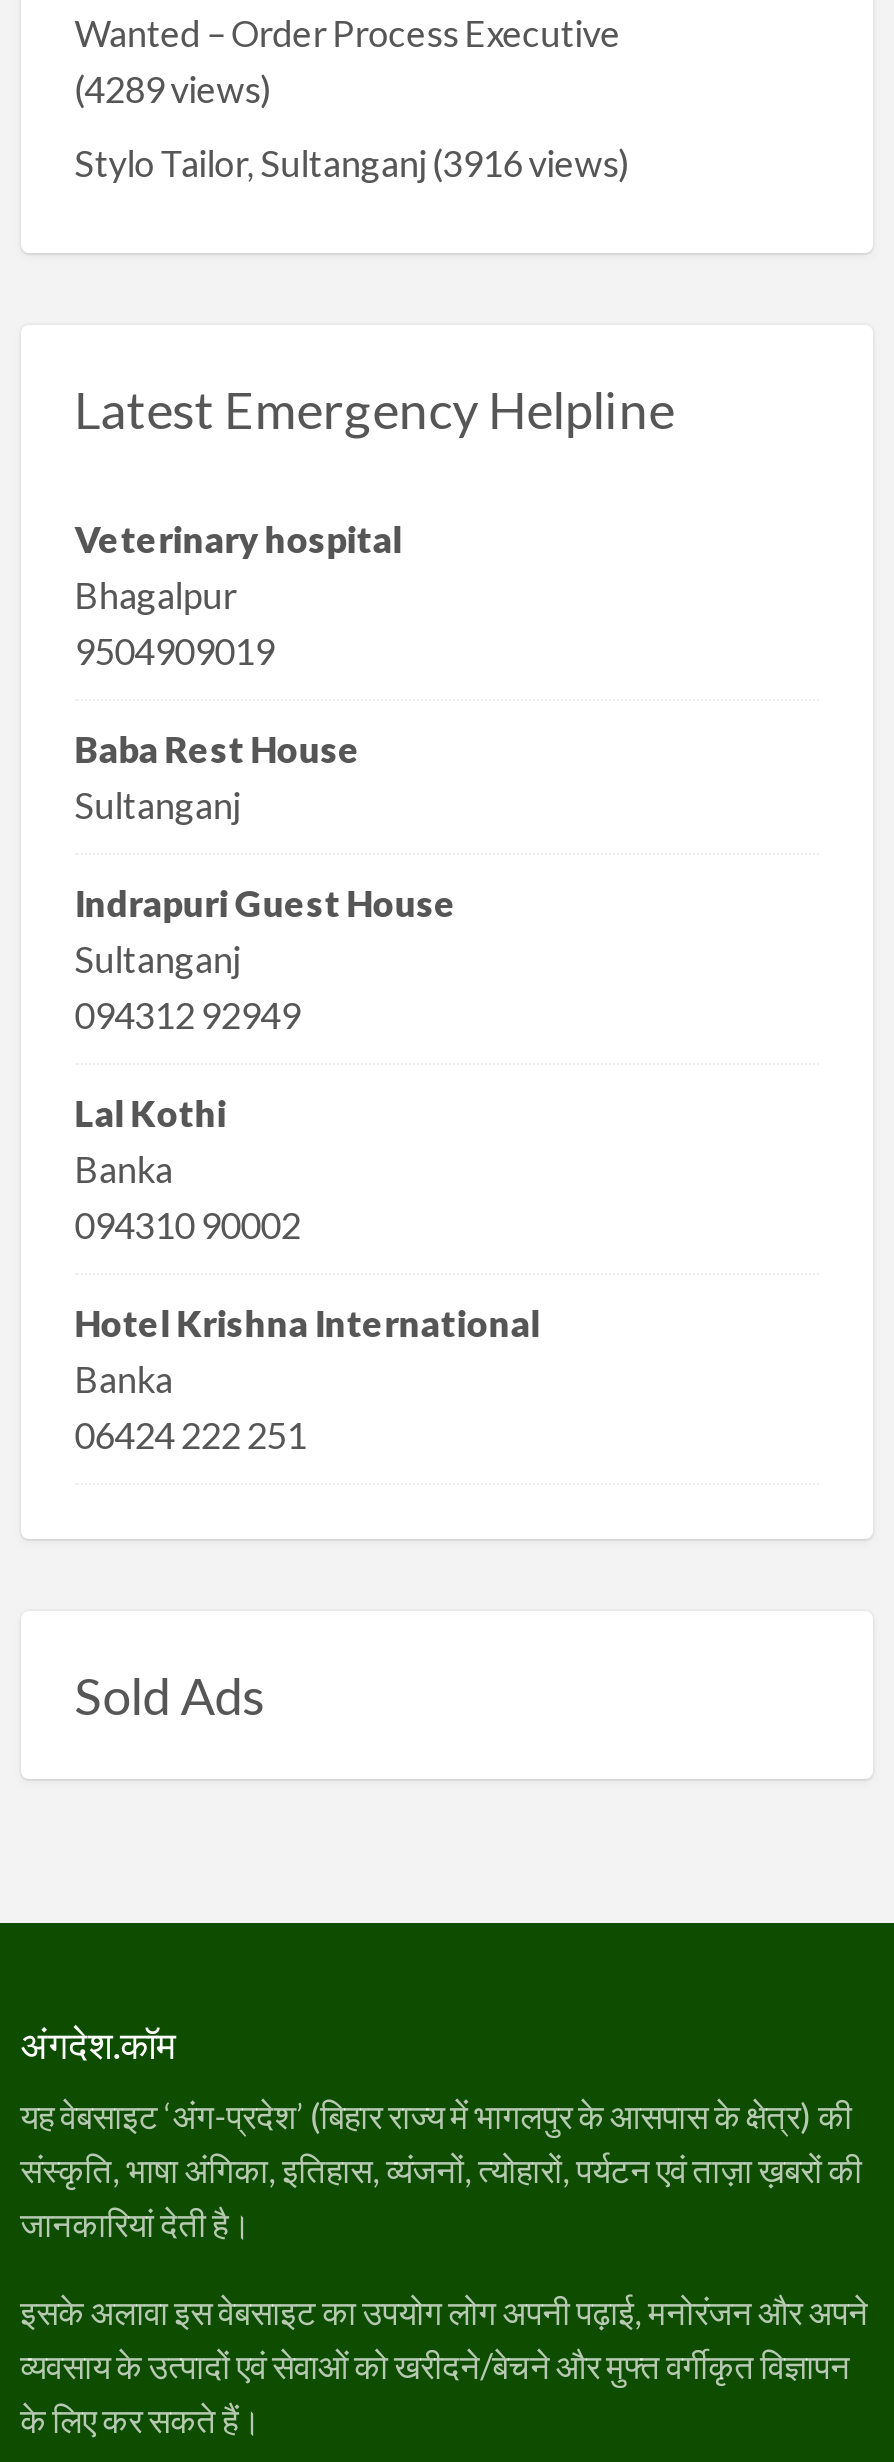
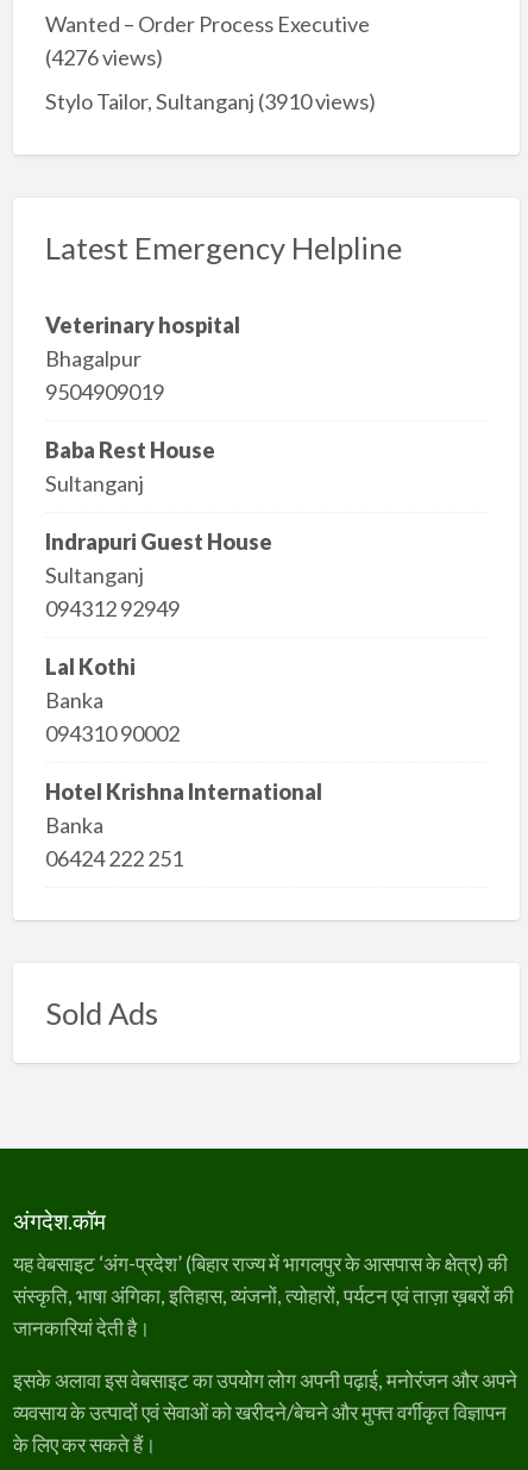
[74,67,272,111] (4289 views) -> [45,44,163,70] (4276 views)
[74,140,630,184] Stylo Tailor, Sultanganj (3916 views) -> [45,88,375,114] Stylo Tailor, Sultanganj (3910 views)

